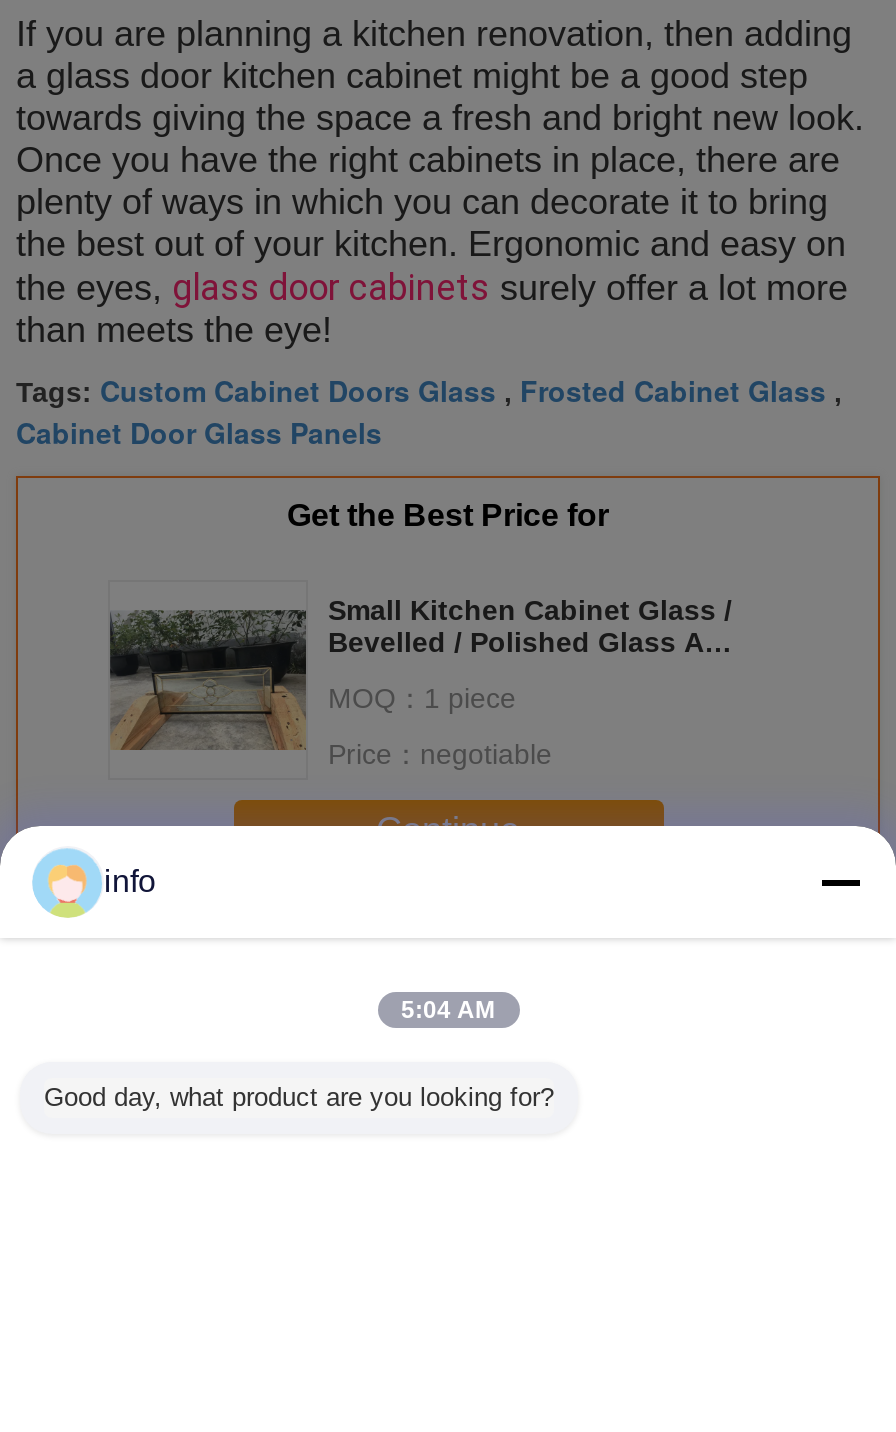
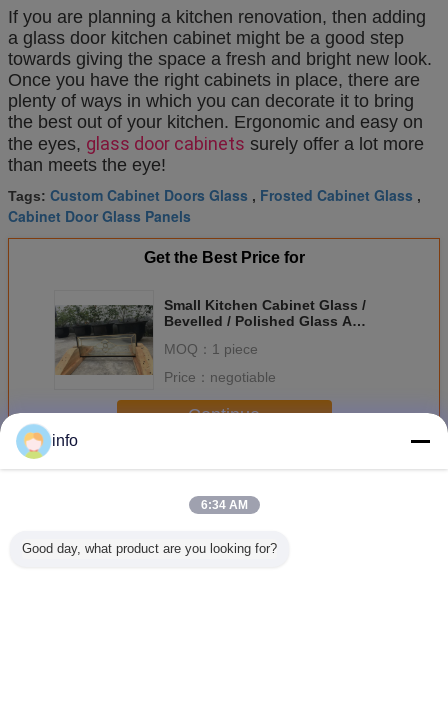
[401,996,495,1024] 5:04 AM -> [200,498,247,512] 6:34 AM

